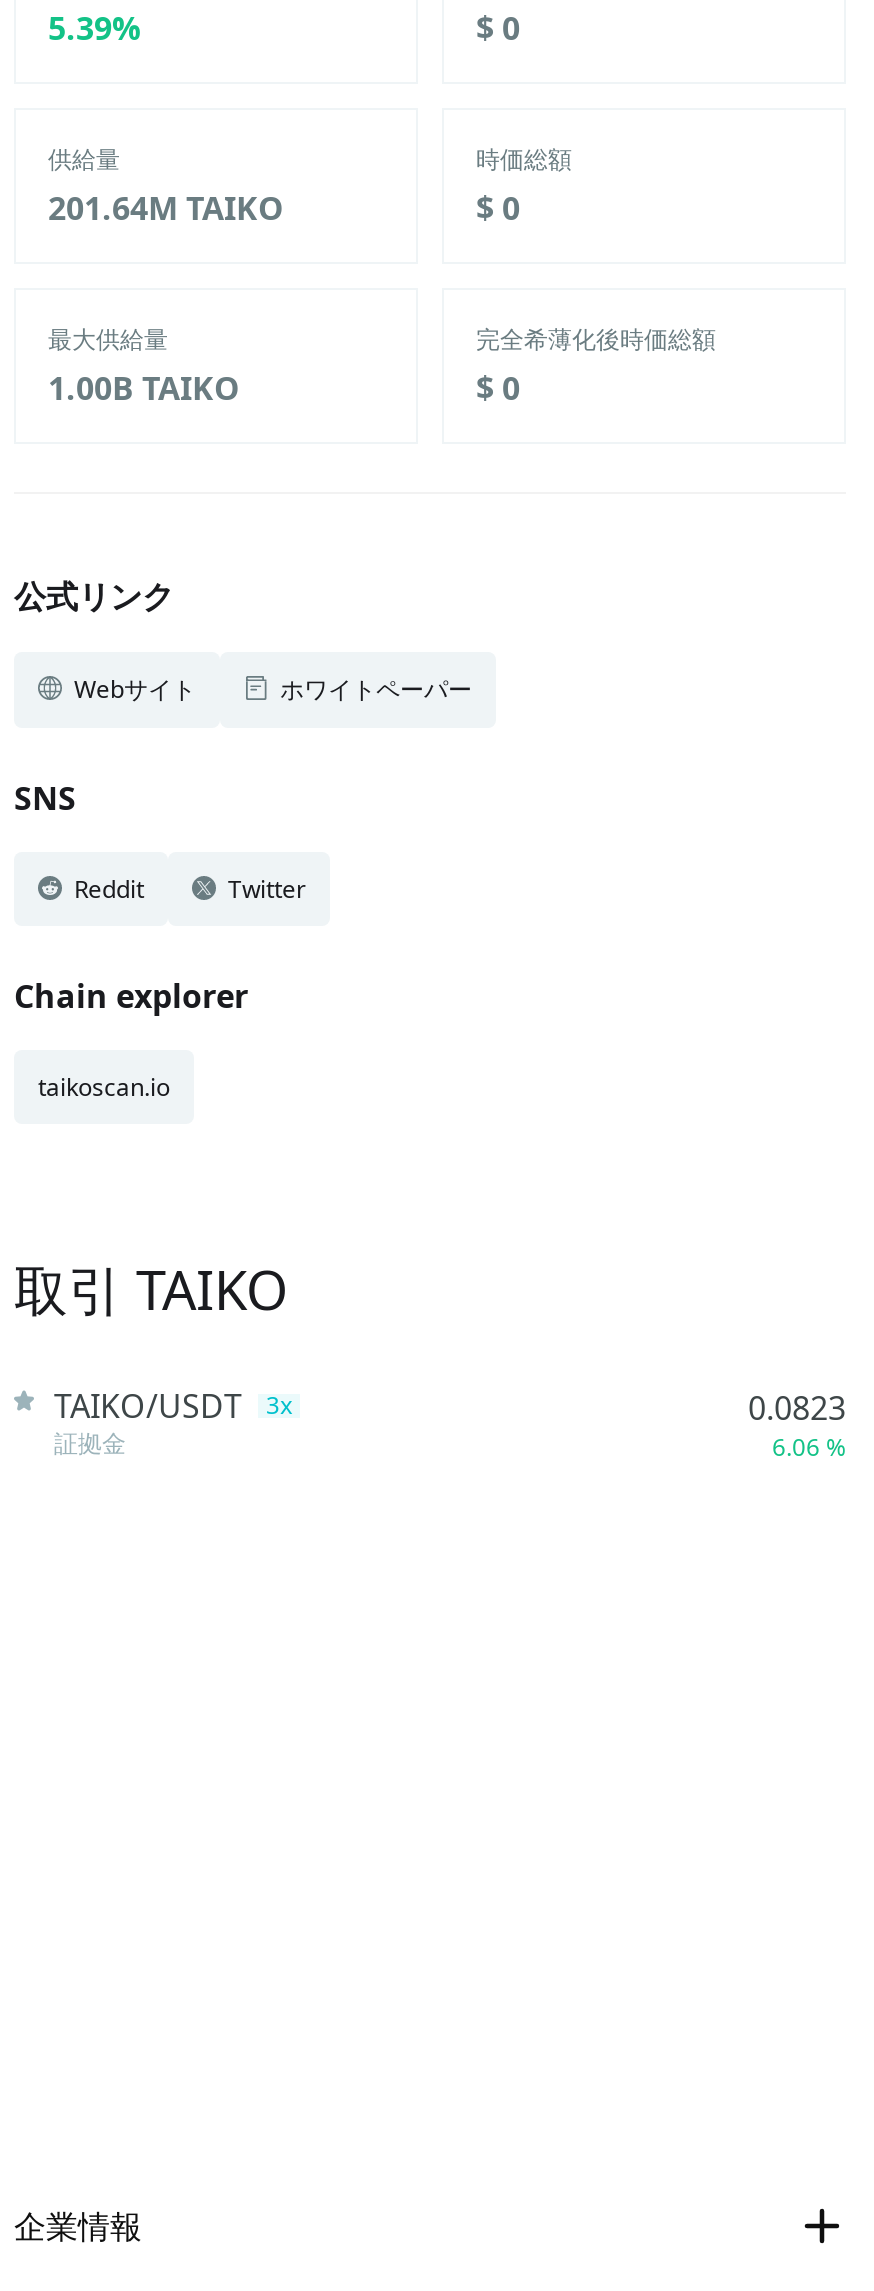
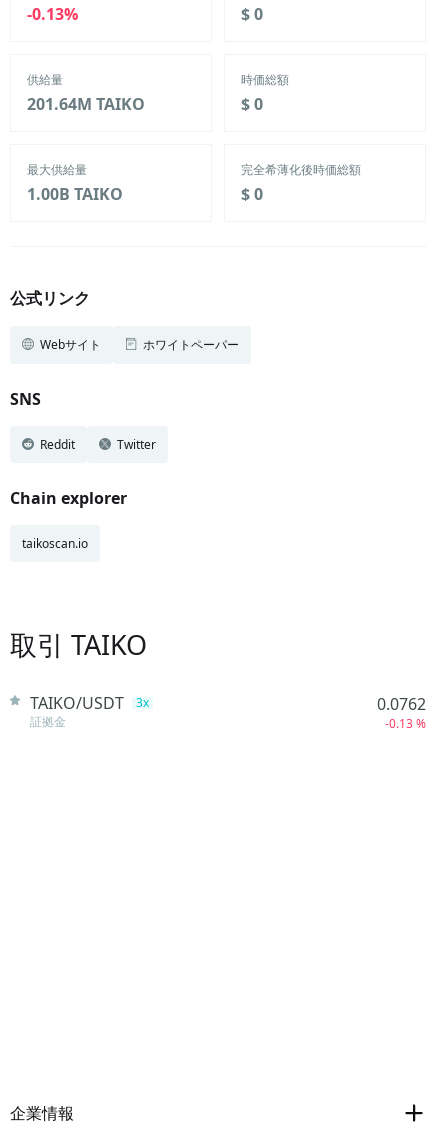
[48,6,140,50] 5.39% -> [27,3,78,25] -0.13%
[748,1386,846,1430] 0.0823 -> [377,693,426,715] 0.0762
[772,1430,846,1464] 6.06 % -> [385,715,426,732] -0.13 %

